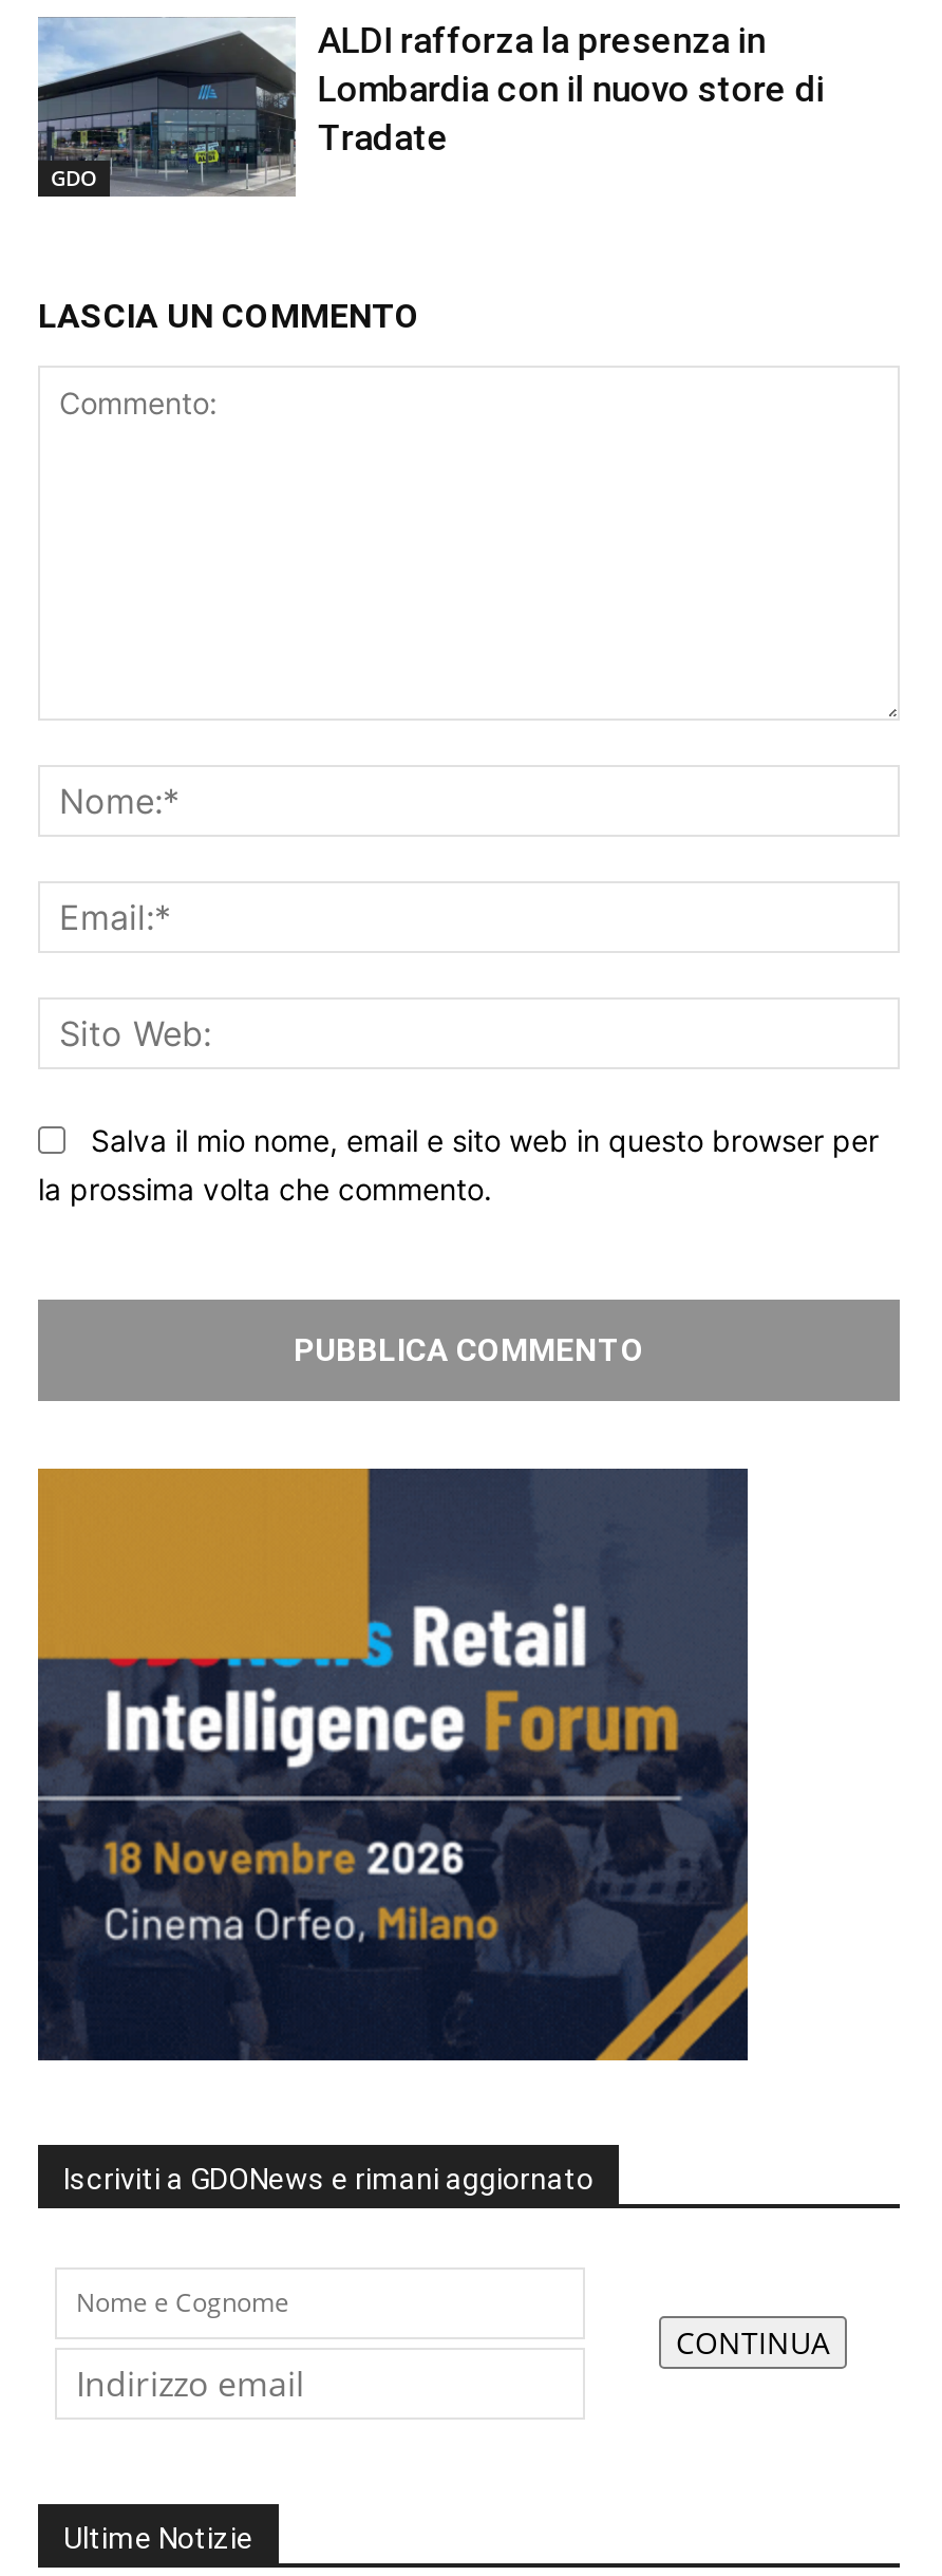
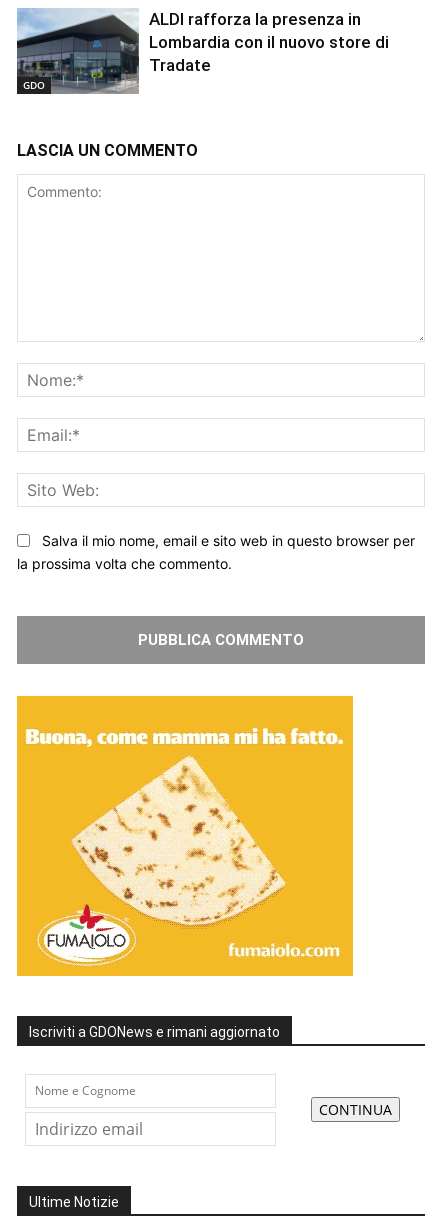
[36,1466,750,2064] [image] -> [16,695,354,977] [image]

